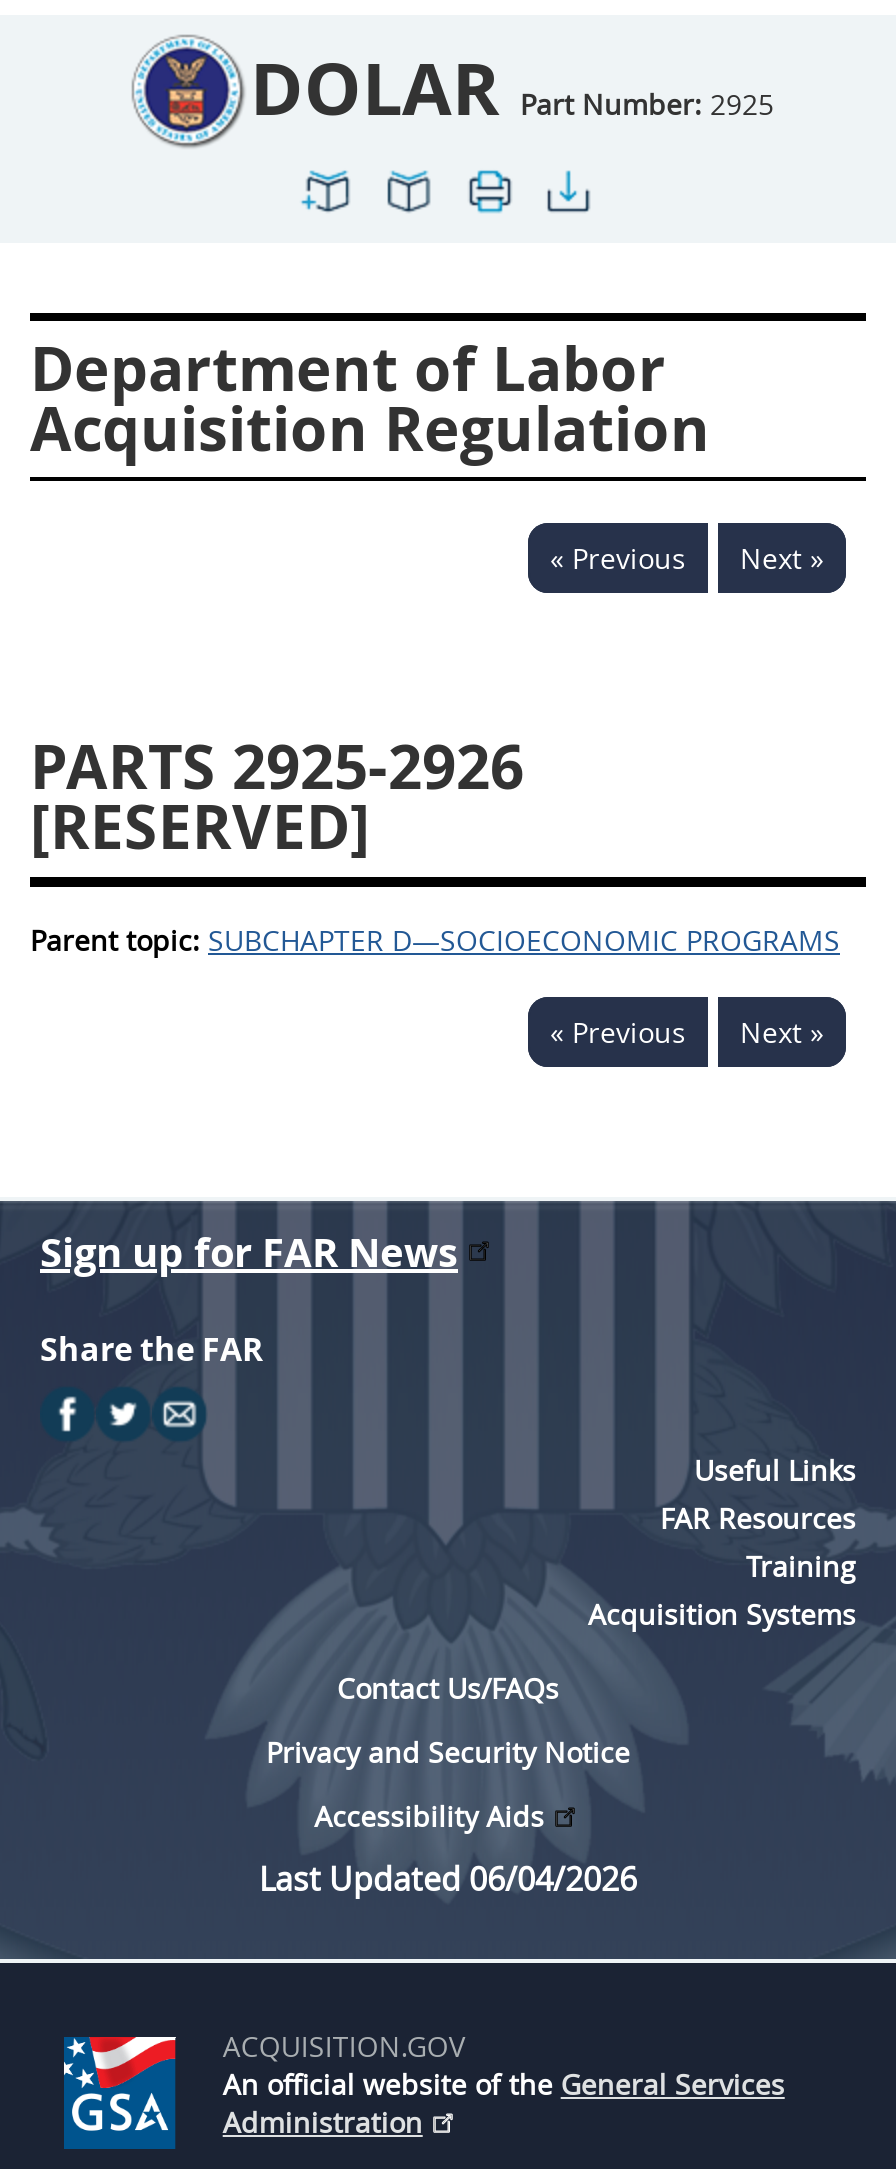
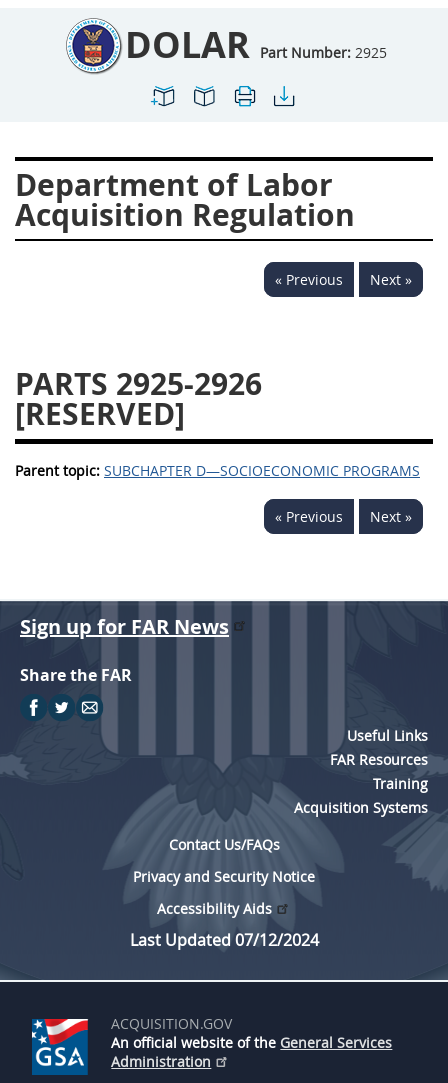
[259,1857,637,1901] Last Updated 06/04/2026 -> [129,929,318,951] Last Updated 07/12/2024

